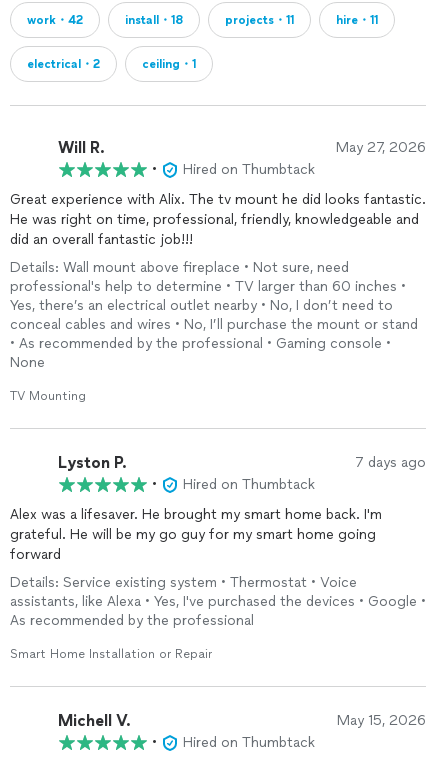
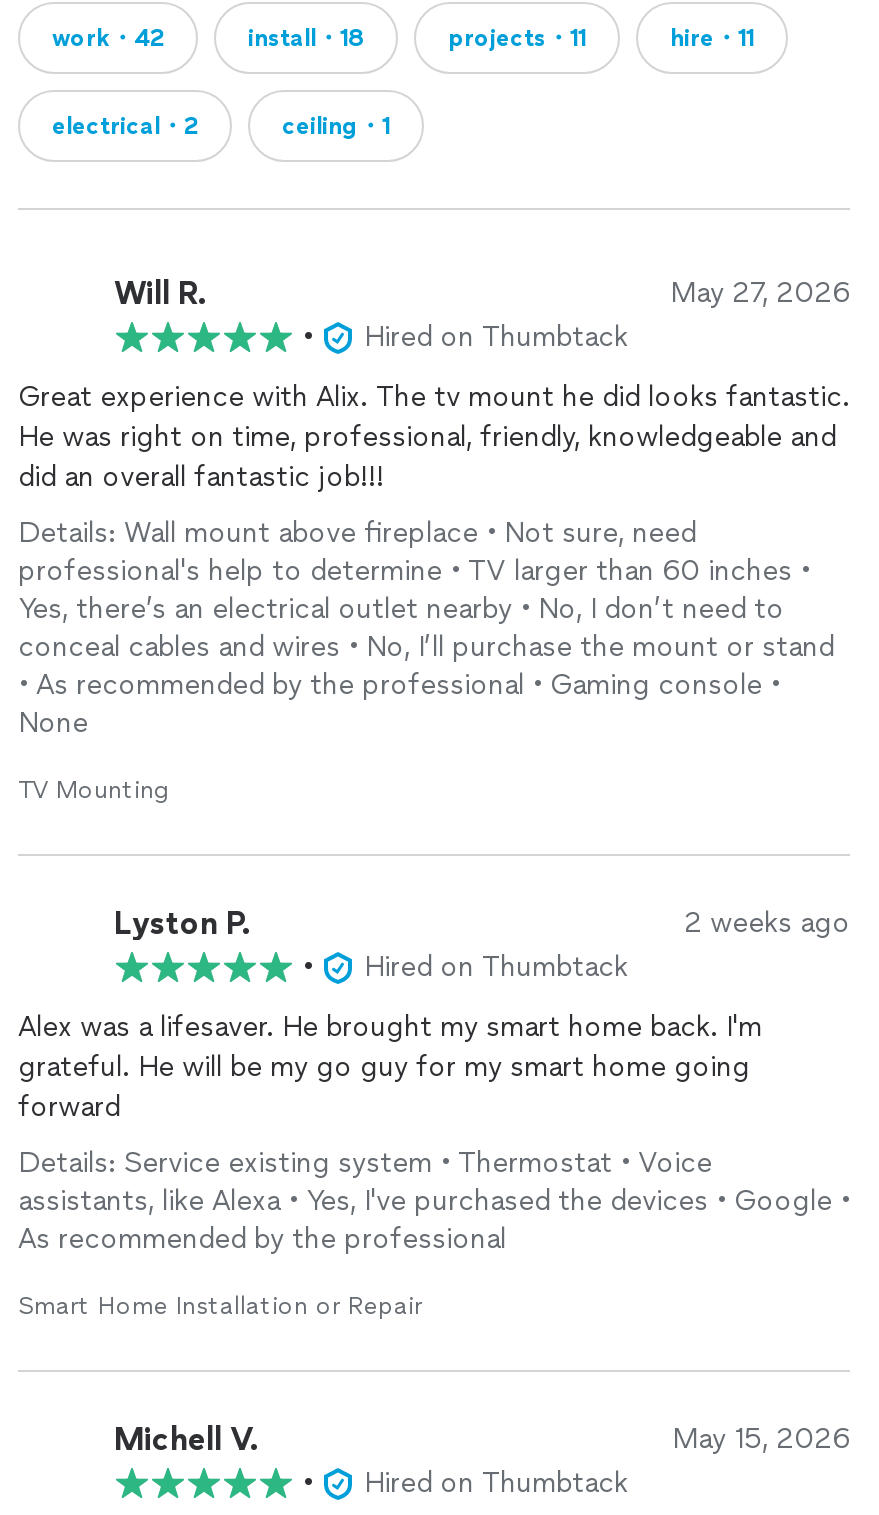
[355,454,426,471] 7 days ago -> [684,906,850,940] 2 weeks ago

